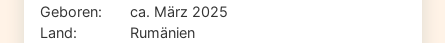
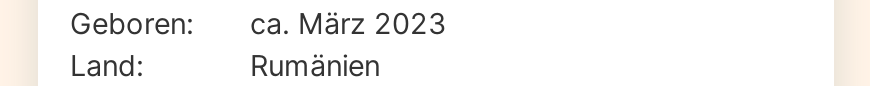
[40,3,228,20] Geboren: ca. März 2025 -> [70,6,446,40] Geboren: ca. März 2023

